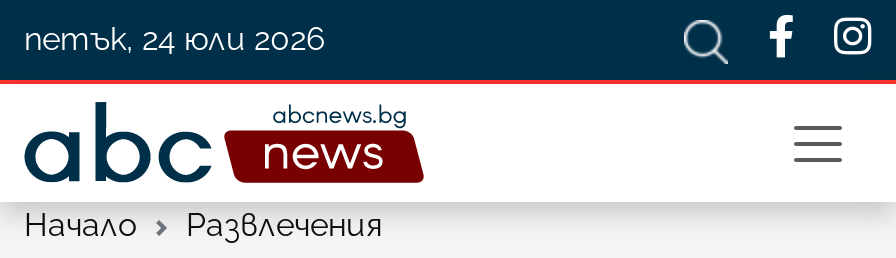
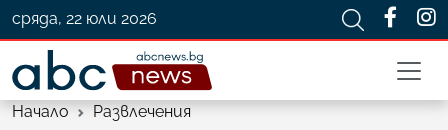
[24,20,326,58] петък, 24 юли 2026 -> [12,9,157,28] сряда, 22 юли 2026

